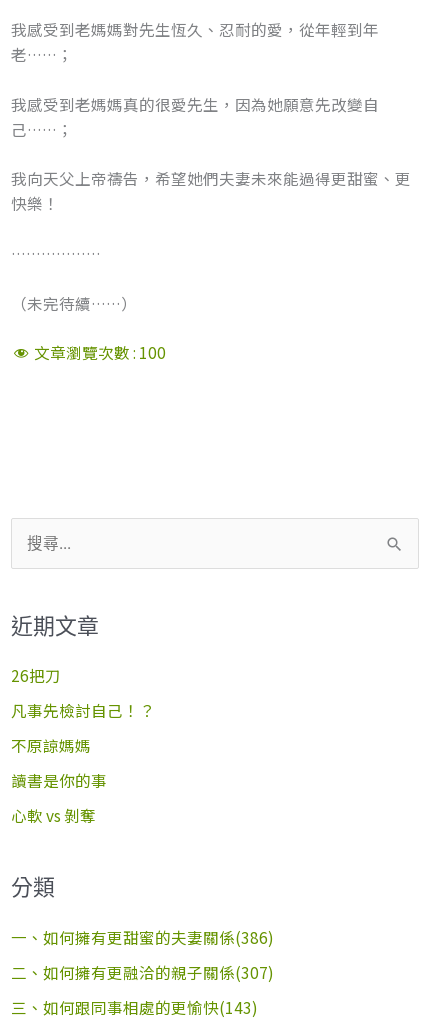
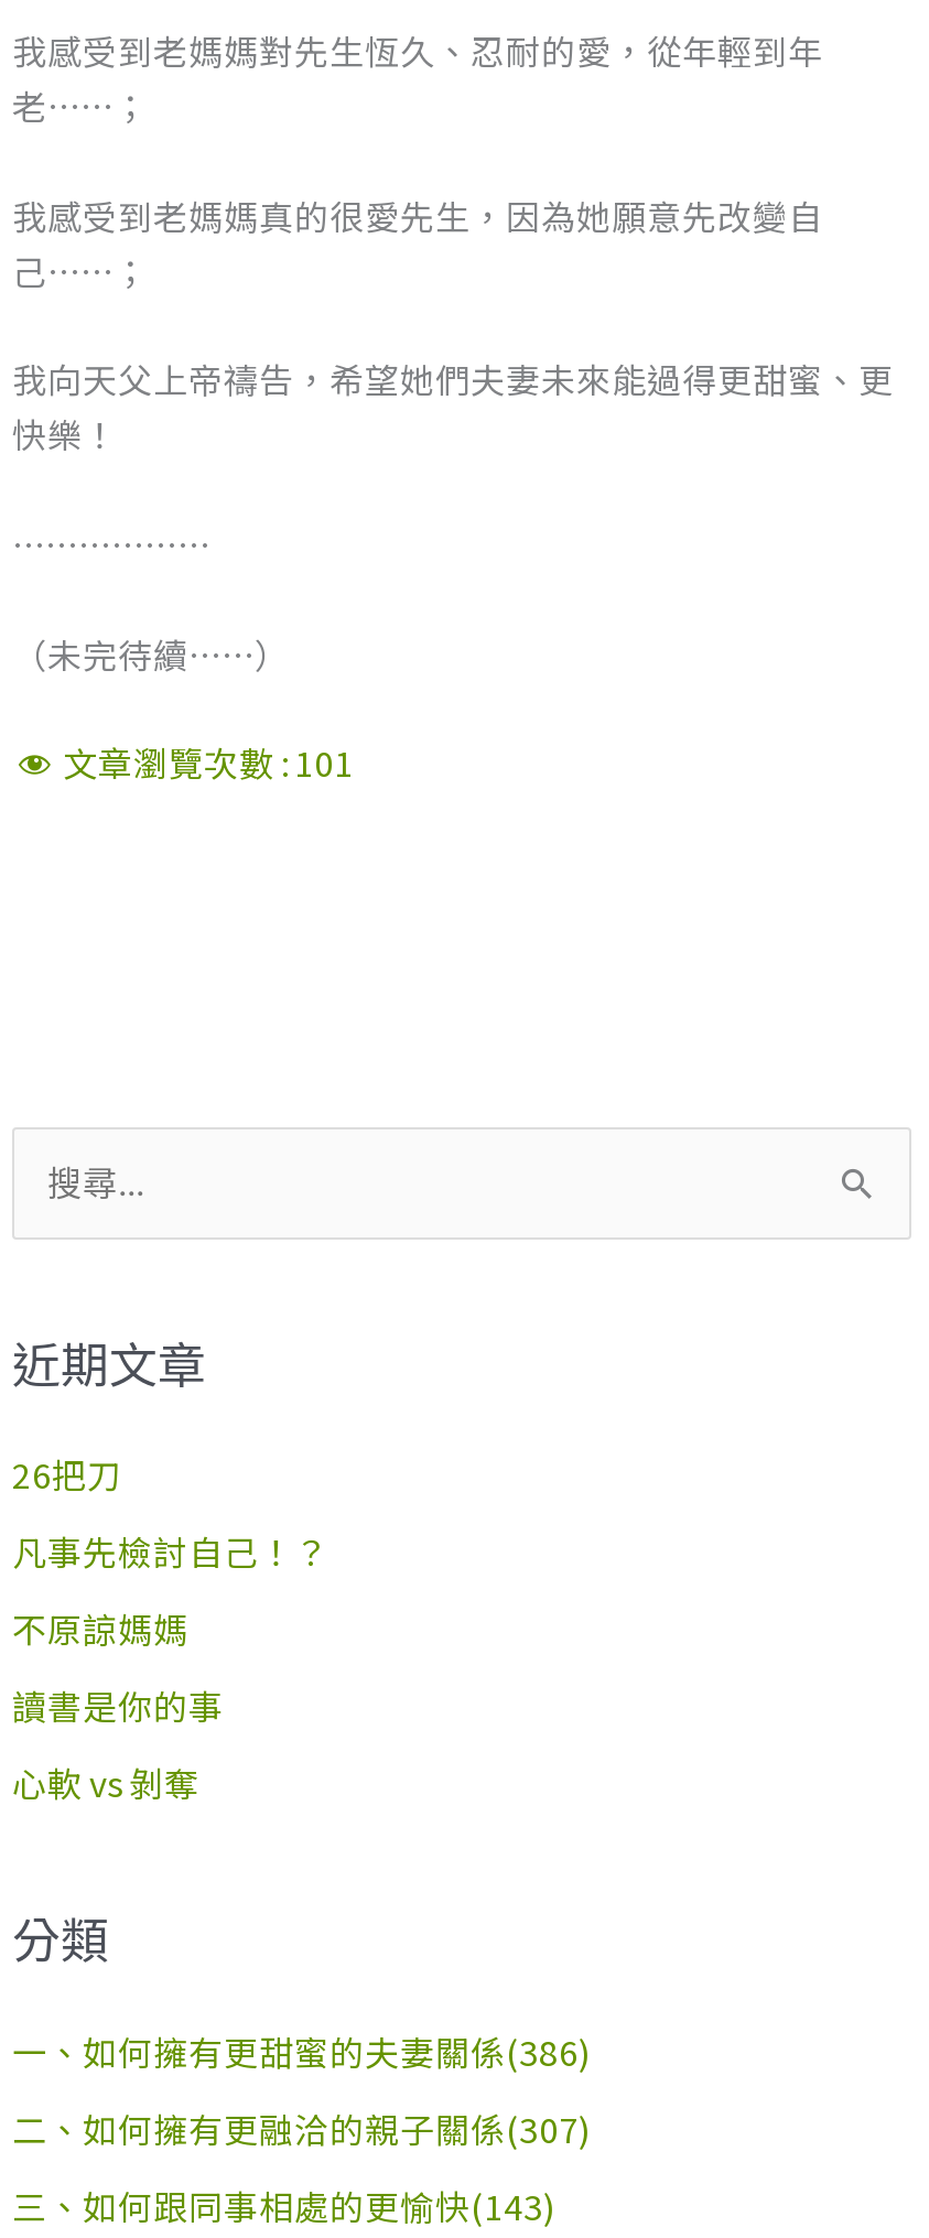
[34,341,166,363] 文章瀏覽次數 : 100 -> [63,737,354,785] 文章瀏覽次數 : 101

